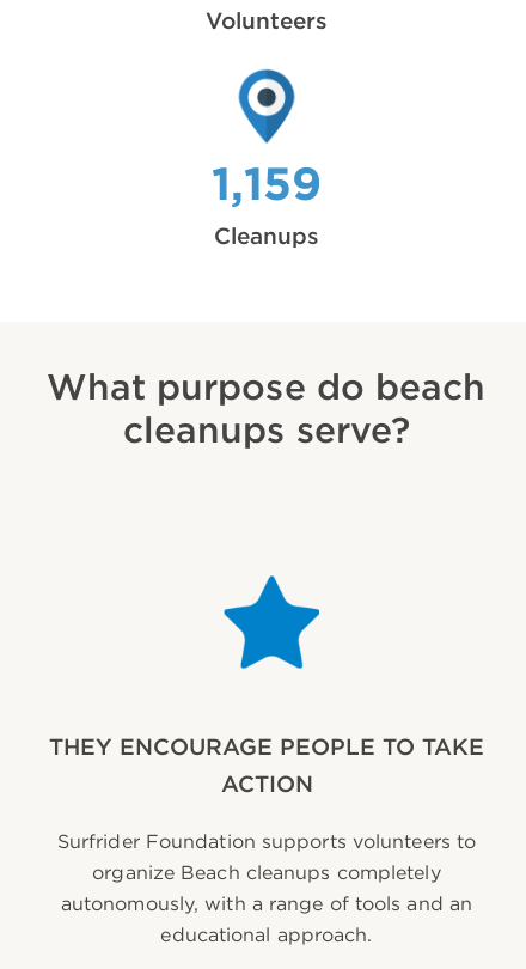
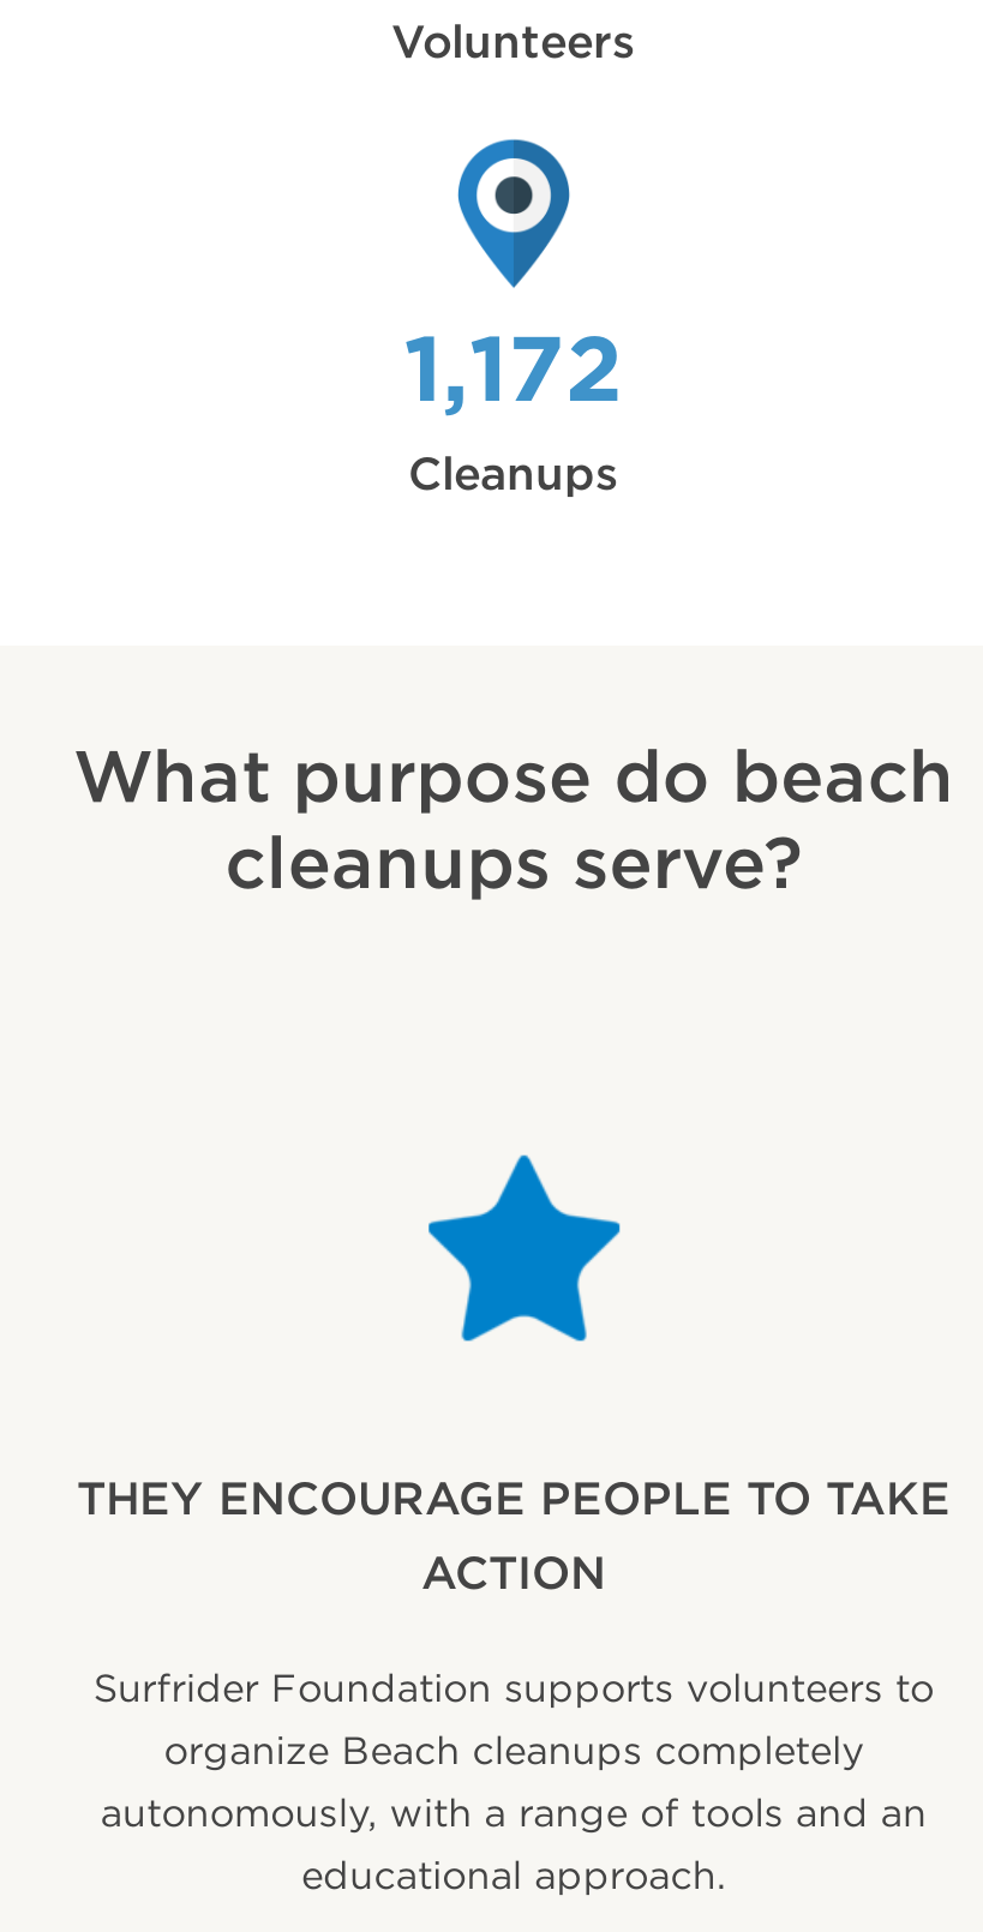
[211,156,322,210] 1,159 -> [404,313,624,421] 1,172

